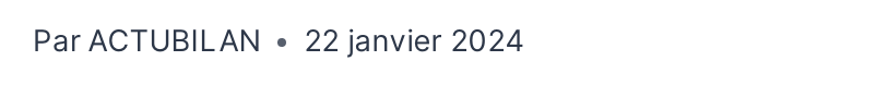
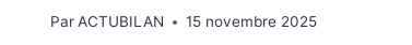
[33,23,525,58] Par ACTUBILAN 22 janvier 2024 -> [50,13,317,30] Par ACTUBILAN 15 novembre 2025

